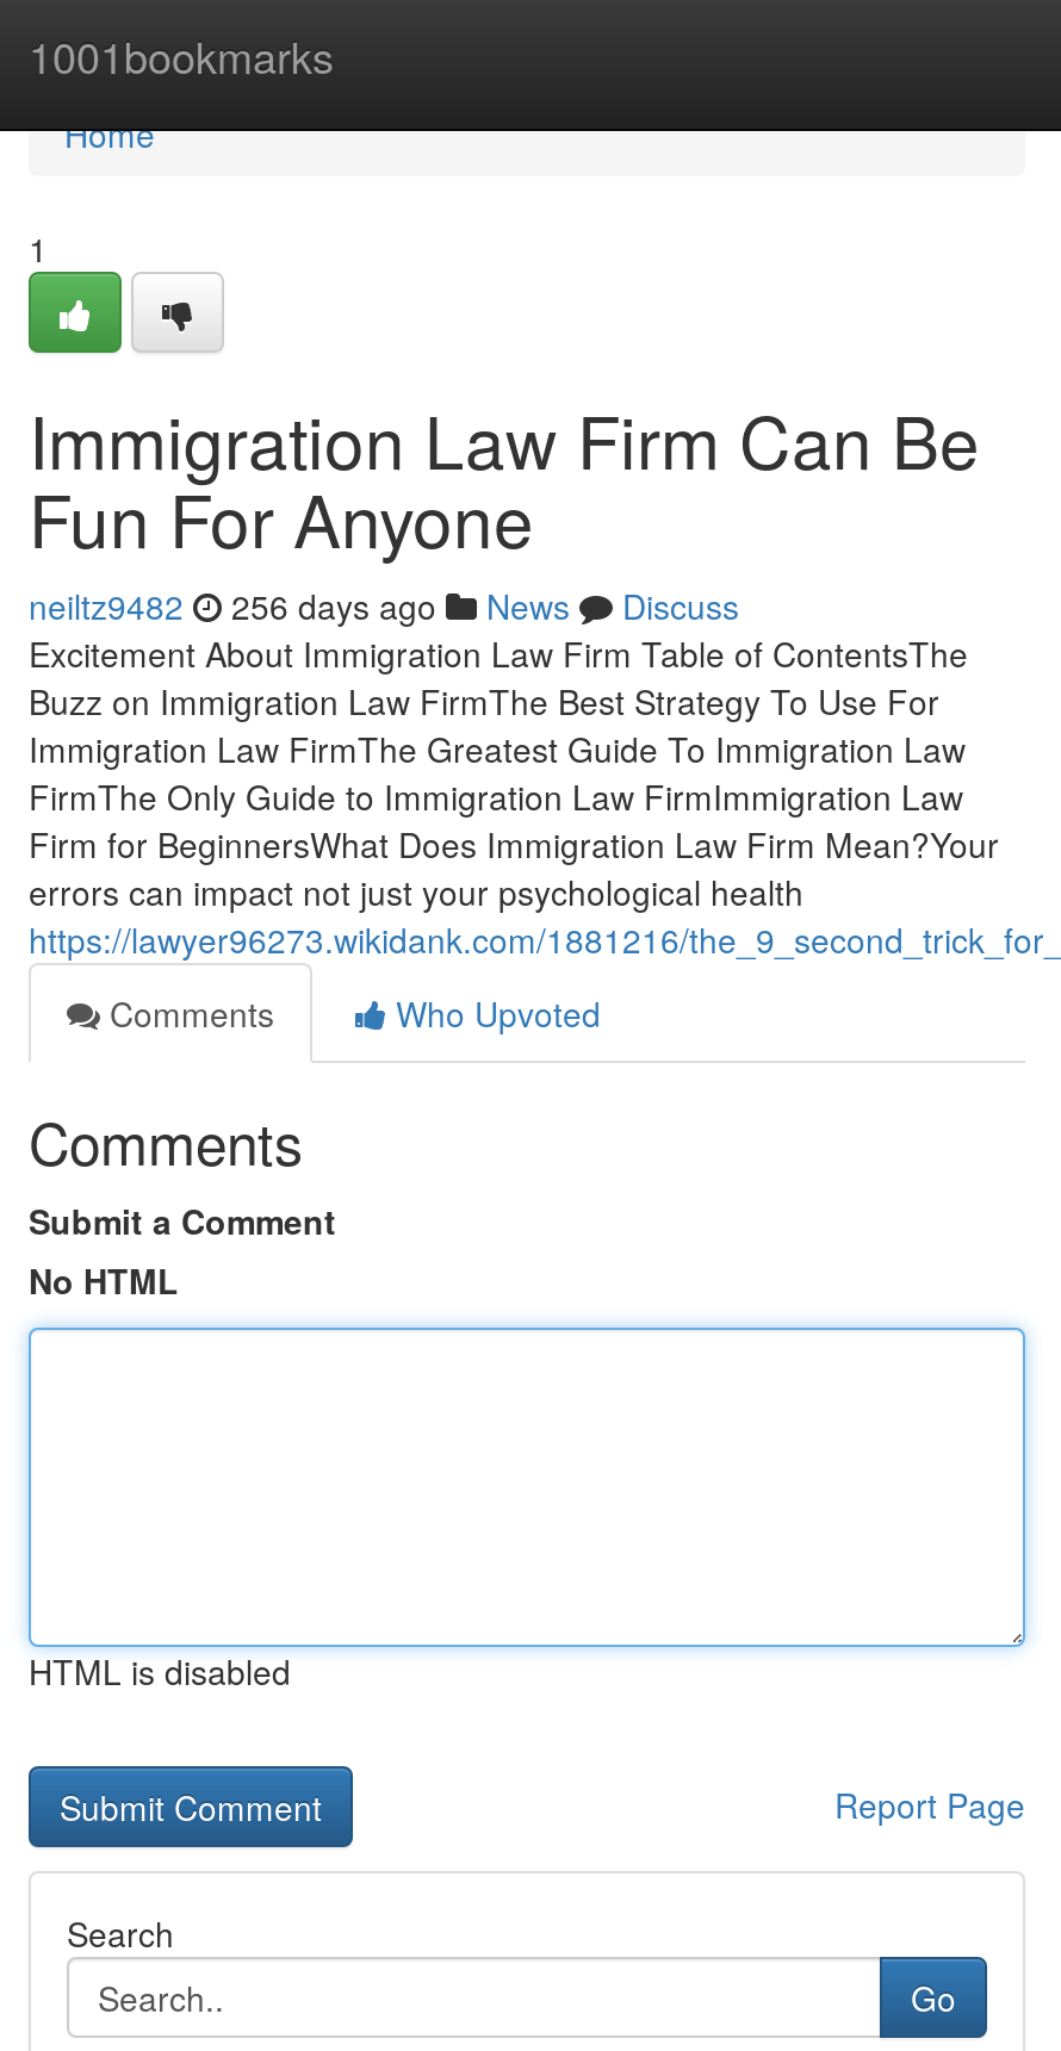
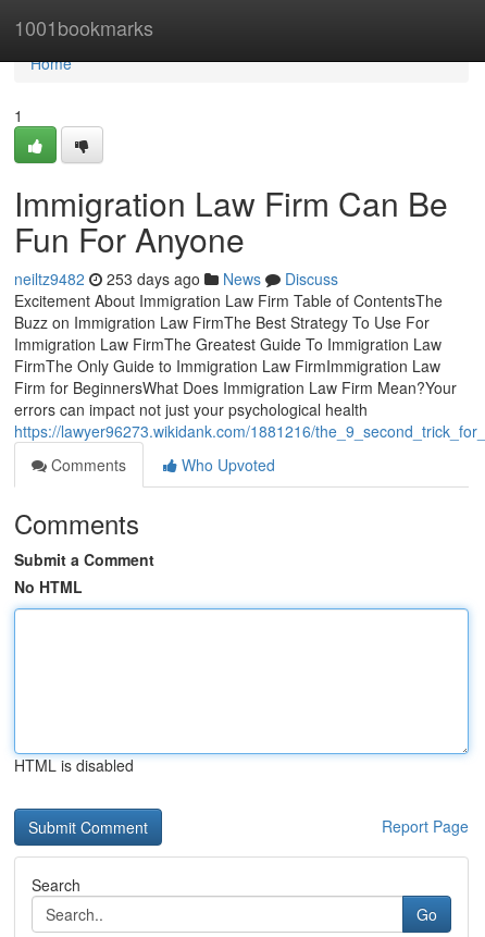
[29,582,739,629] neiltz9482 256 days ago News Discuss -> [14,268,338,289] neiltz9482 253 days ago News Discuss

